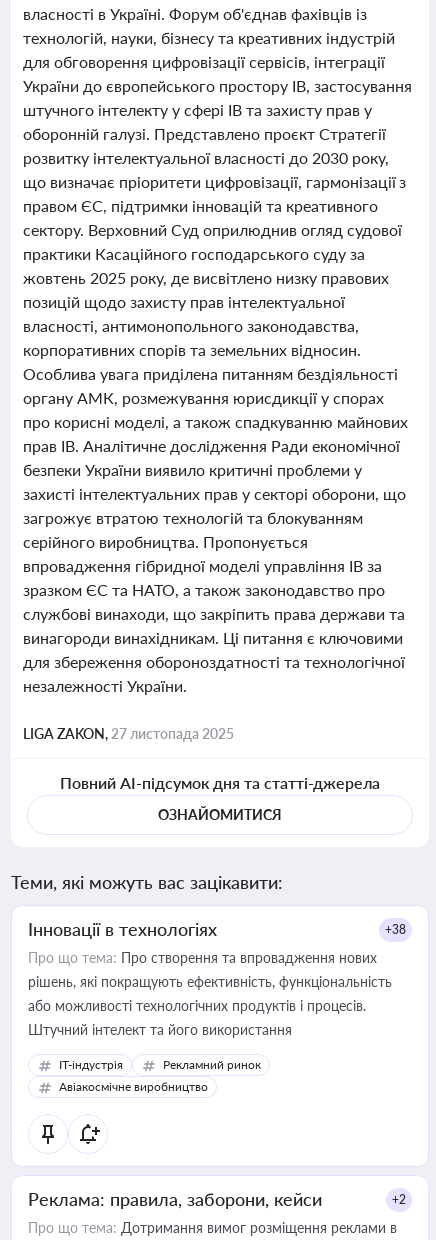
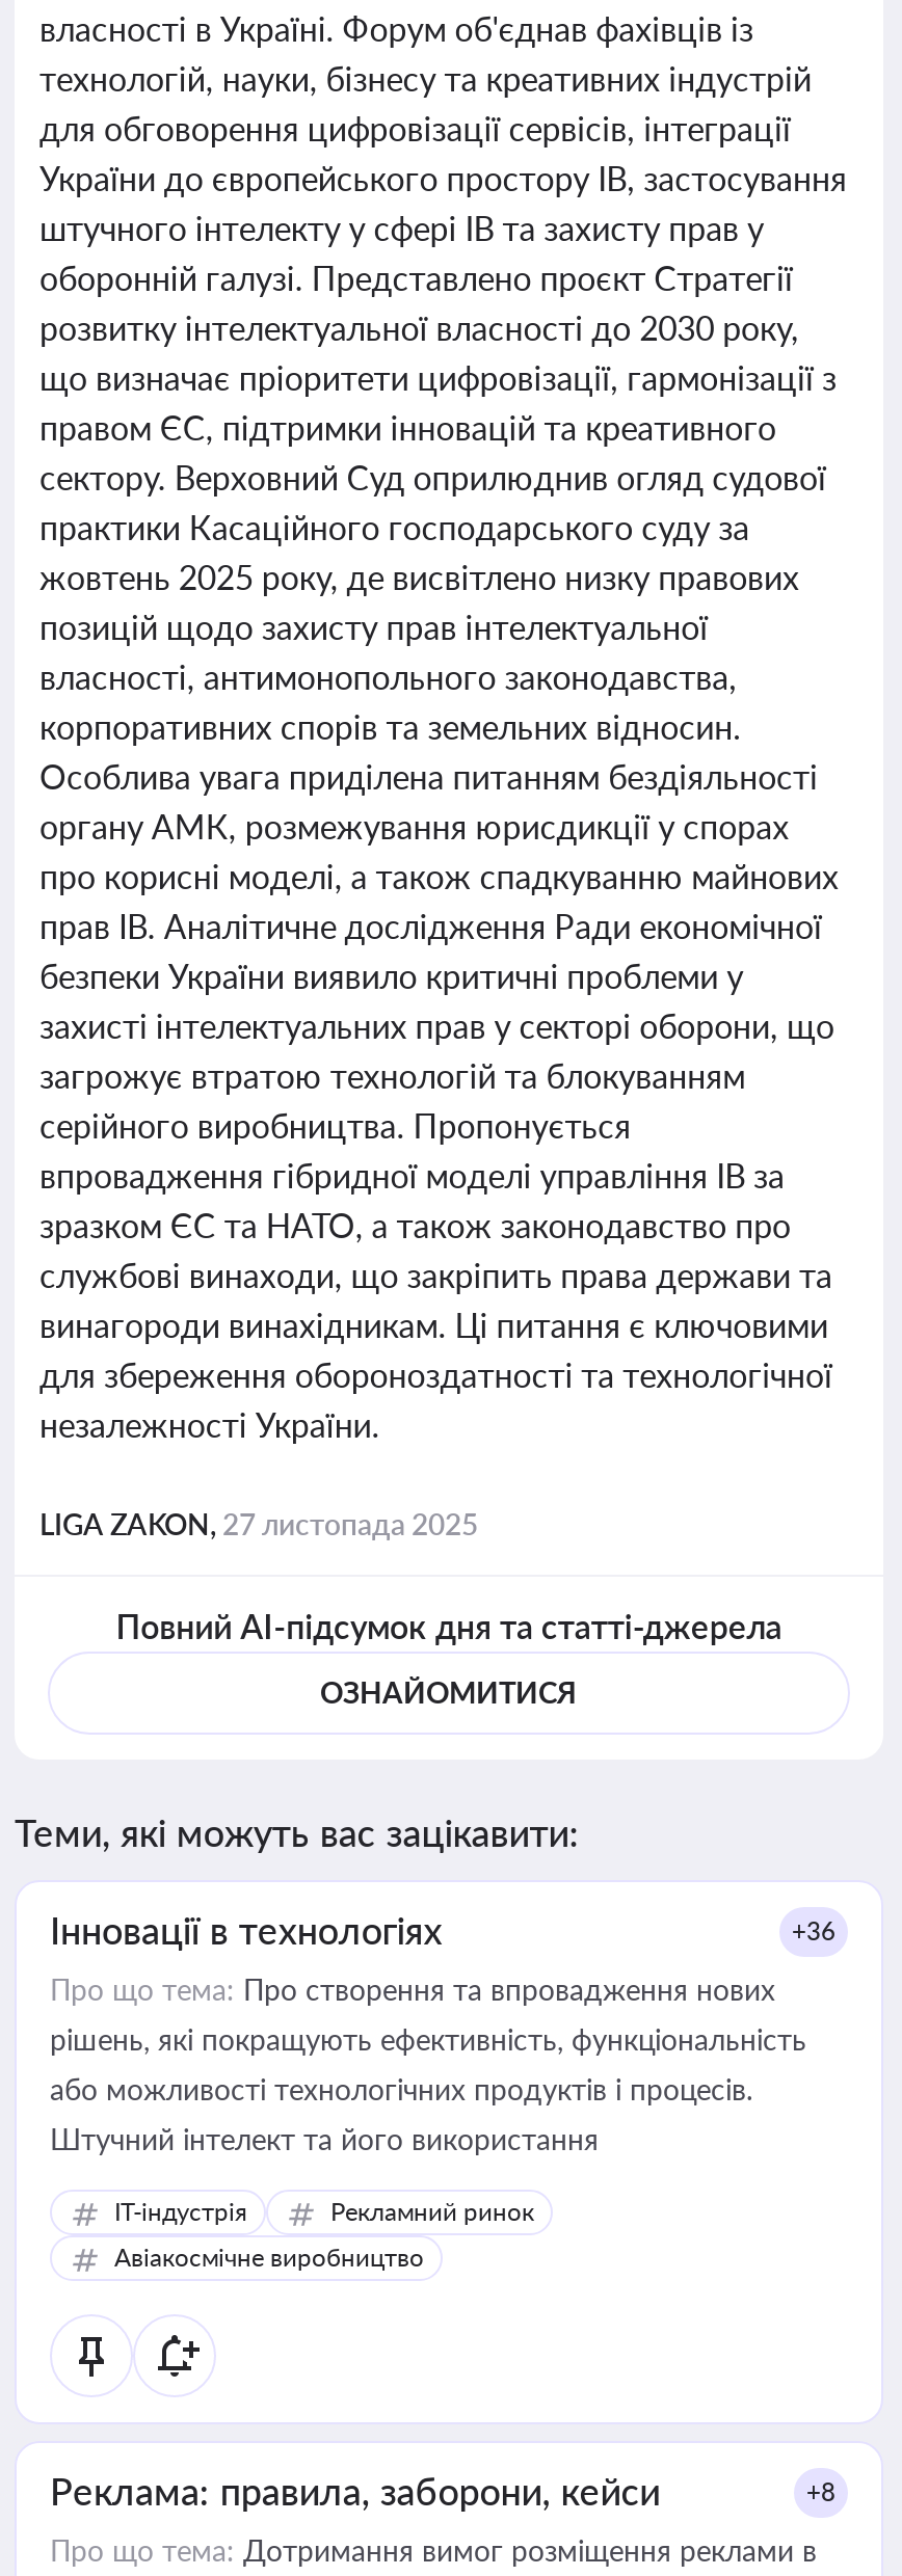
[385,922,406,937] +38 -> [792,1915,835,1947] +36
[392,1192,406,1207] +2 -> [806,2476,835,2507] +8

